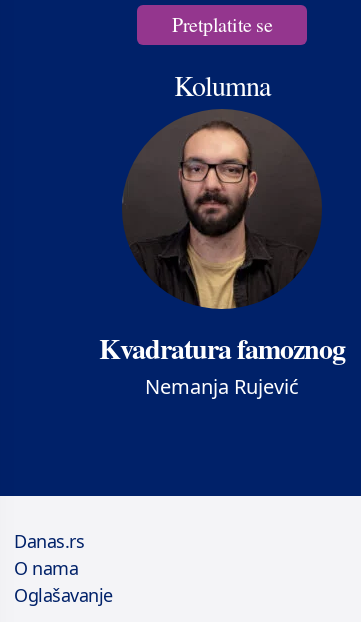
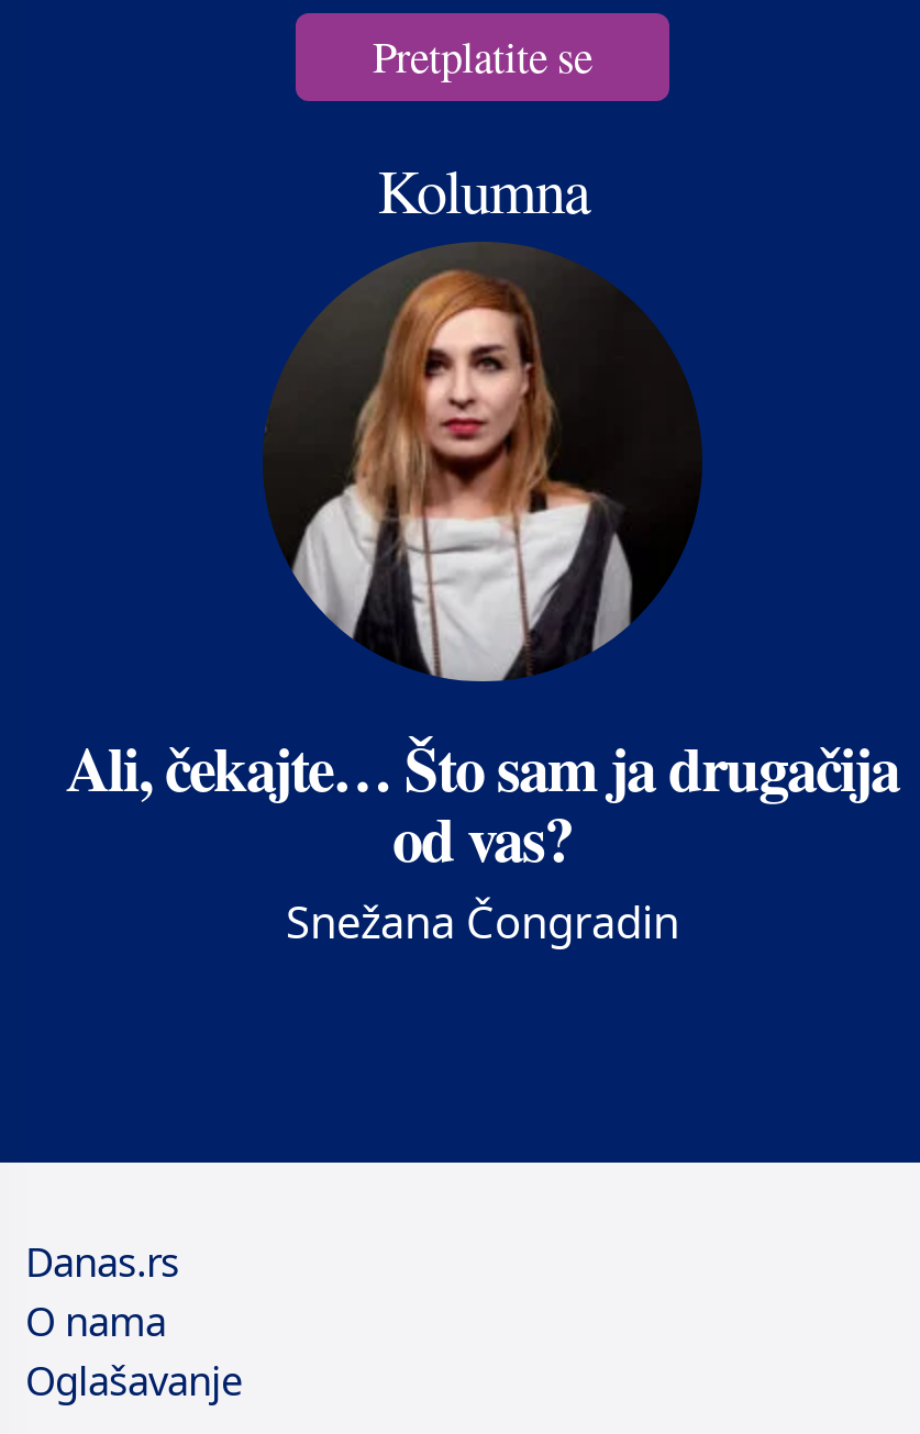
[99,116,345,400] [image] | Kvadratura famoznog | Nemanja Rujević -> [66,258,899,952] [image] | Ali, čekajte… Što sam ja drugačija | od vas? | Snežana Čongradin

